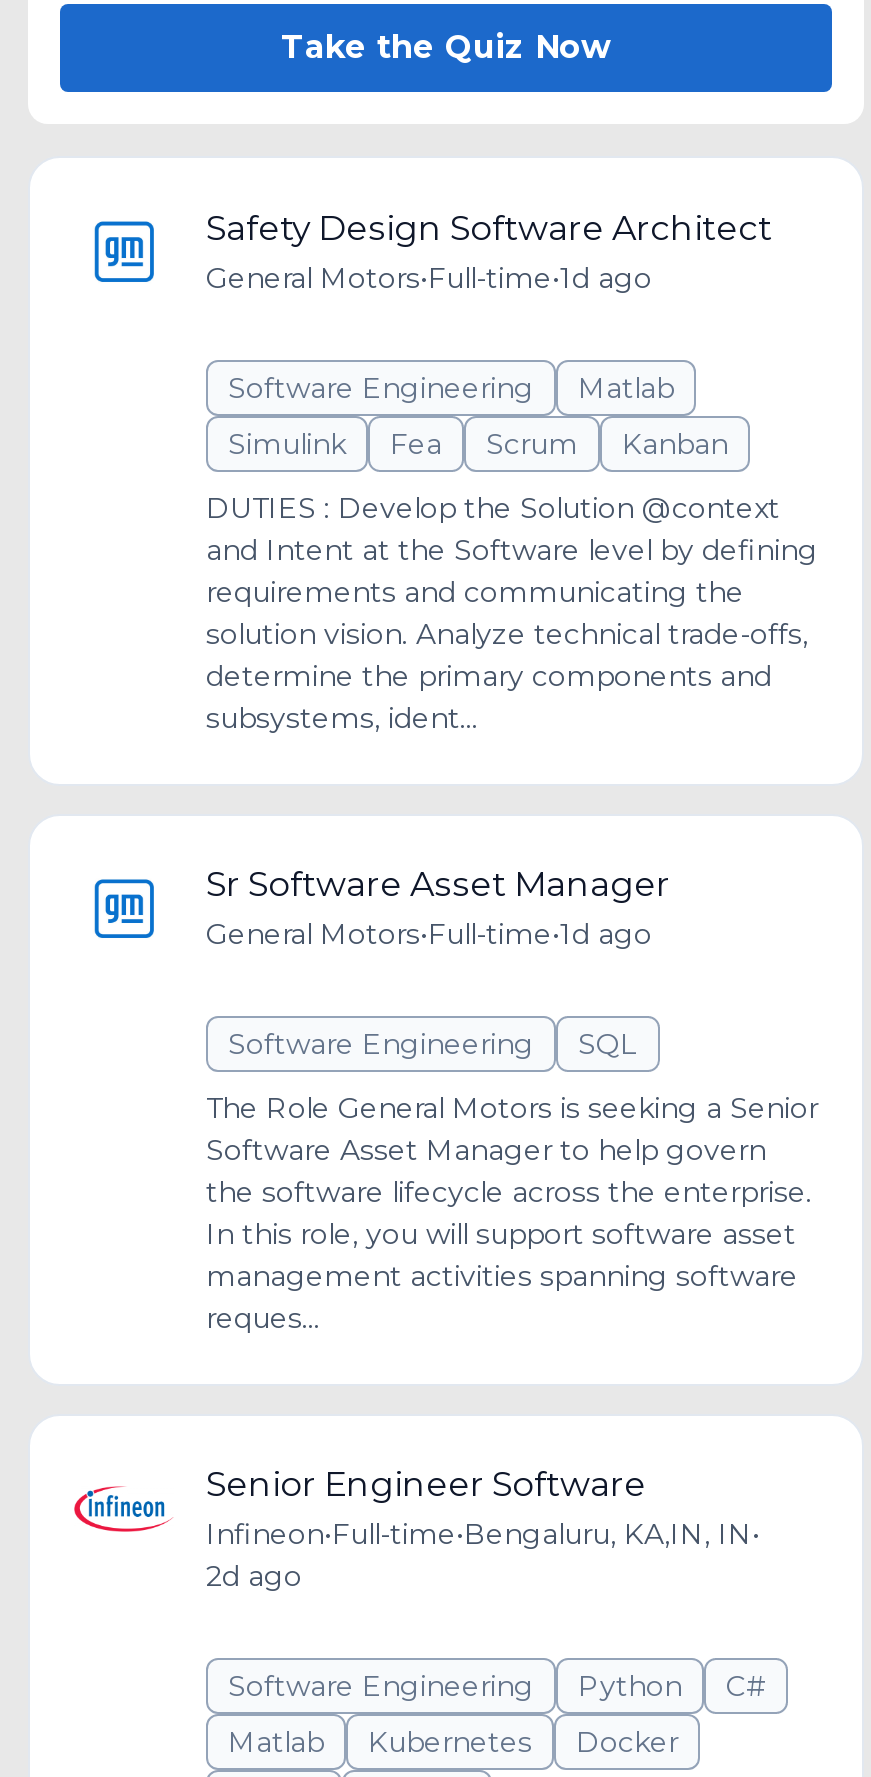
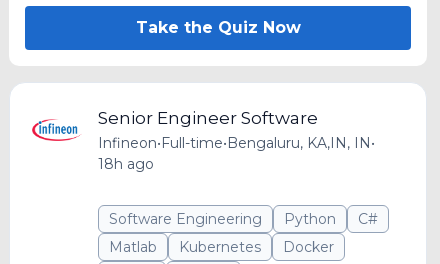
[92,206,818,736] [image] | Safety Design Software Architect | General Motors•Full-time•1d ago | Software Engineering | Matlab | Simulink | Fea | Scrum | Kanban | DUTIES : Develop the Solution @context | and Intent at the Software level by defining | requirements and communicating the | solution vision. Analyze technical trade-offs, | determine the primary components and | subsystems, ident... -> none
[92,862,818,1336] [image] | Sr Software Asset Manager | General Motors•Full-time•1d ago | Software Engineering | SQL | The Role General Motors is seeking a Senior | Software Asset Manager to help govern | the software lifecycle across the enterprise. | In this role, you will support software asset | management activities spanning software | reques... -> none
[206,1559,302,1595] 2d ago -> [98,155,154,173] 18h ago

